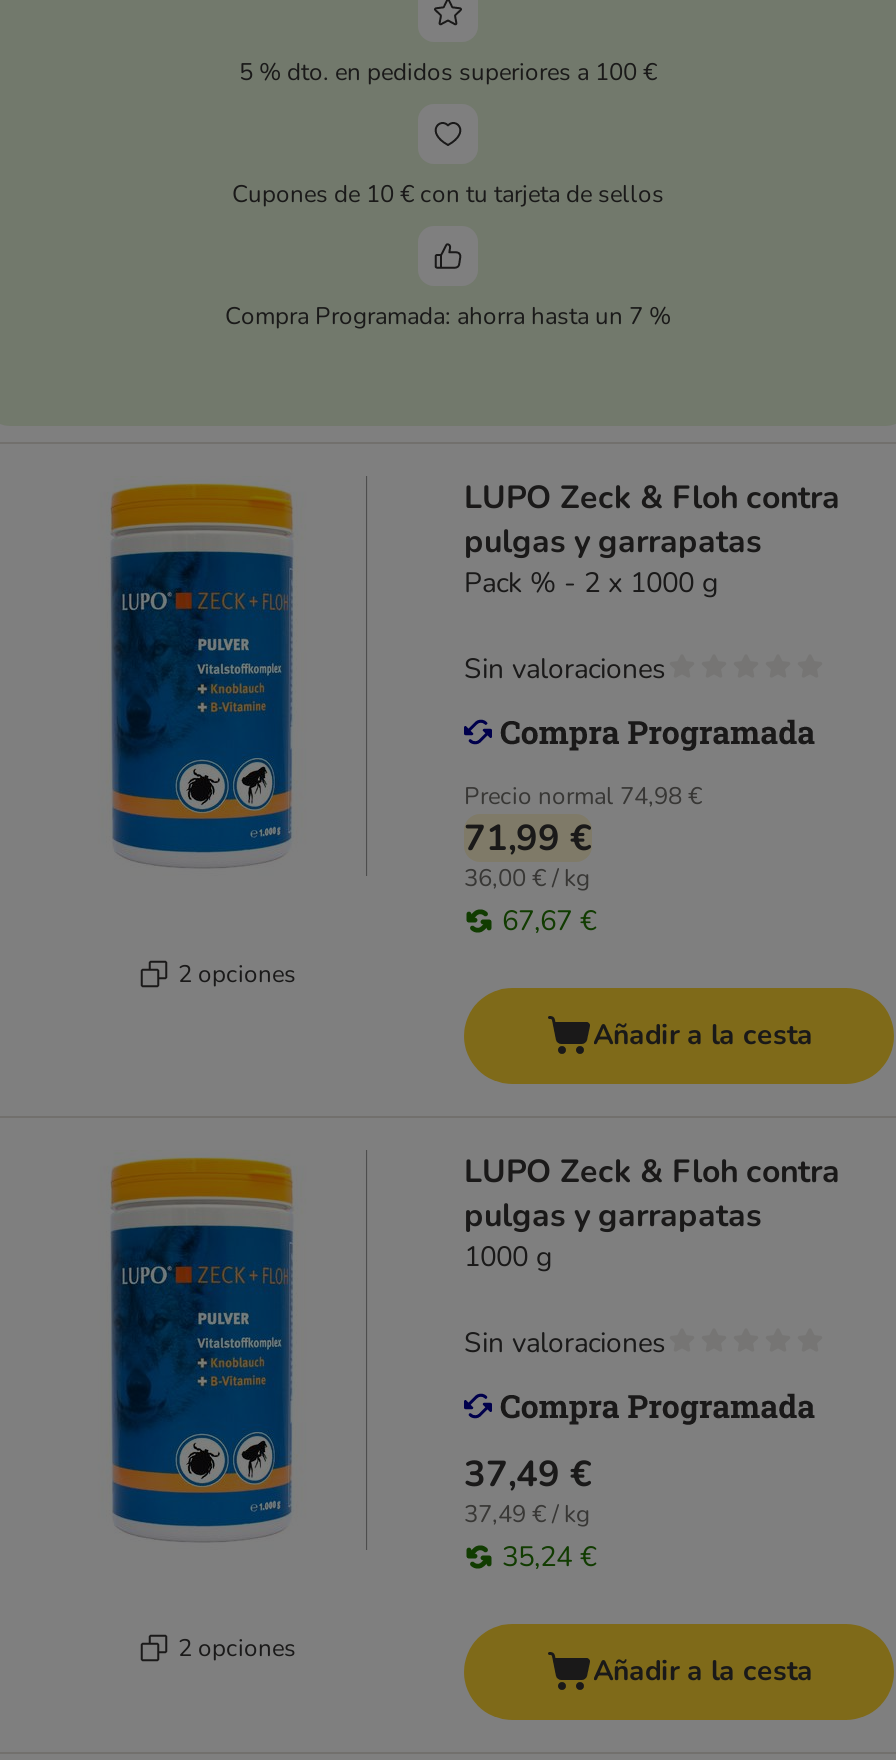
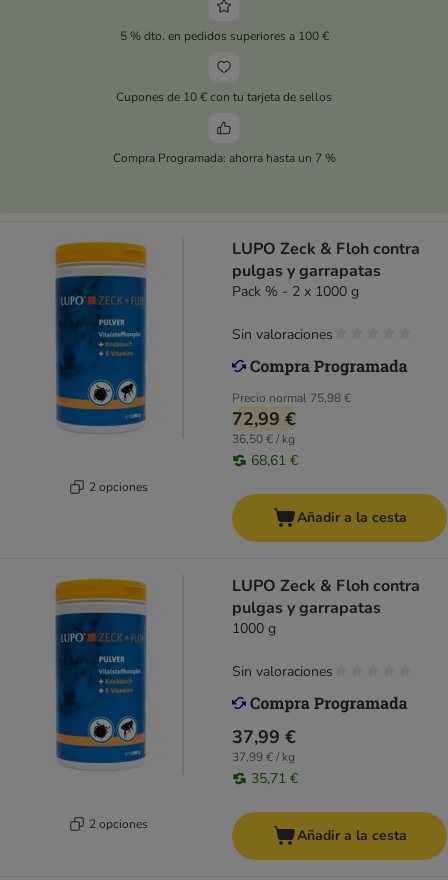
[464,780,702,812] Precio normal 74,98 € -> [232,390,351,406] Precio normal 75,98 €
[464,814,592,862] 71,99 € -> [232,407,296,431] 72,99 €
[464,862,590,894] 36,00 € / kg -> [232,431,295,447] 36,50 € / kg
[502,902,596,940] 67,67 € -> [251,451,298,470] 68,61 €
[464,1450,592,1498] 37,49 € -> [232,725,296,749] 37,99 €
[464,1498,590,1530] 37,49 € / kg -> [232,749,295,765] 37,99 € / kg
[502,1538,596,1576] 35,24 € -> [251,769,298,788] 35,71 €

